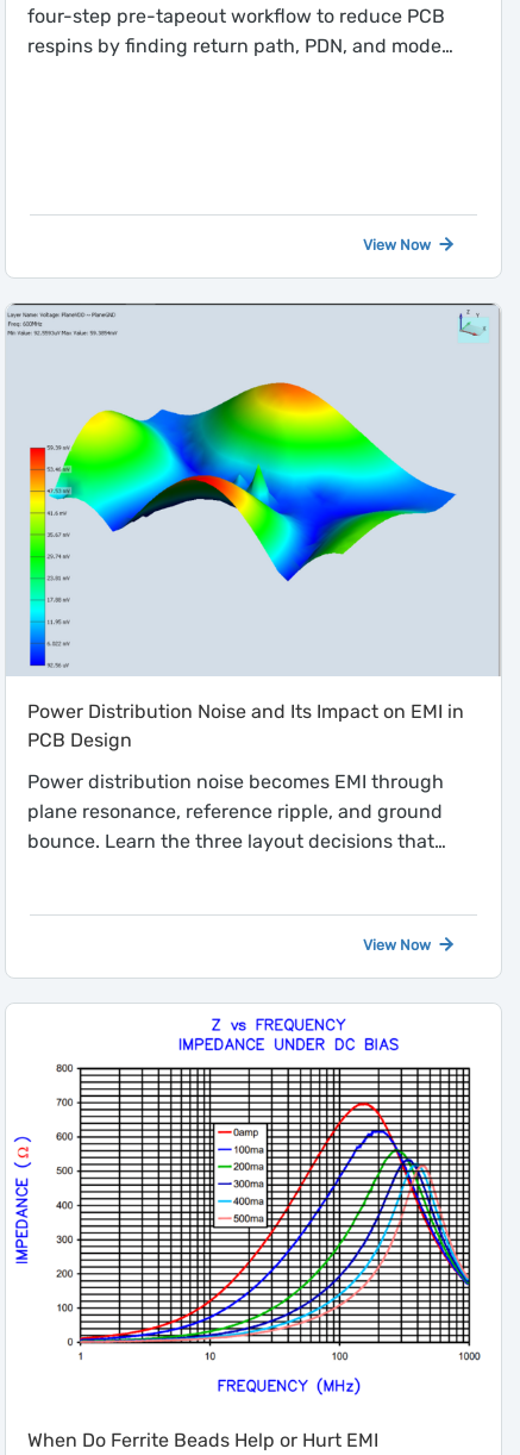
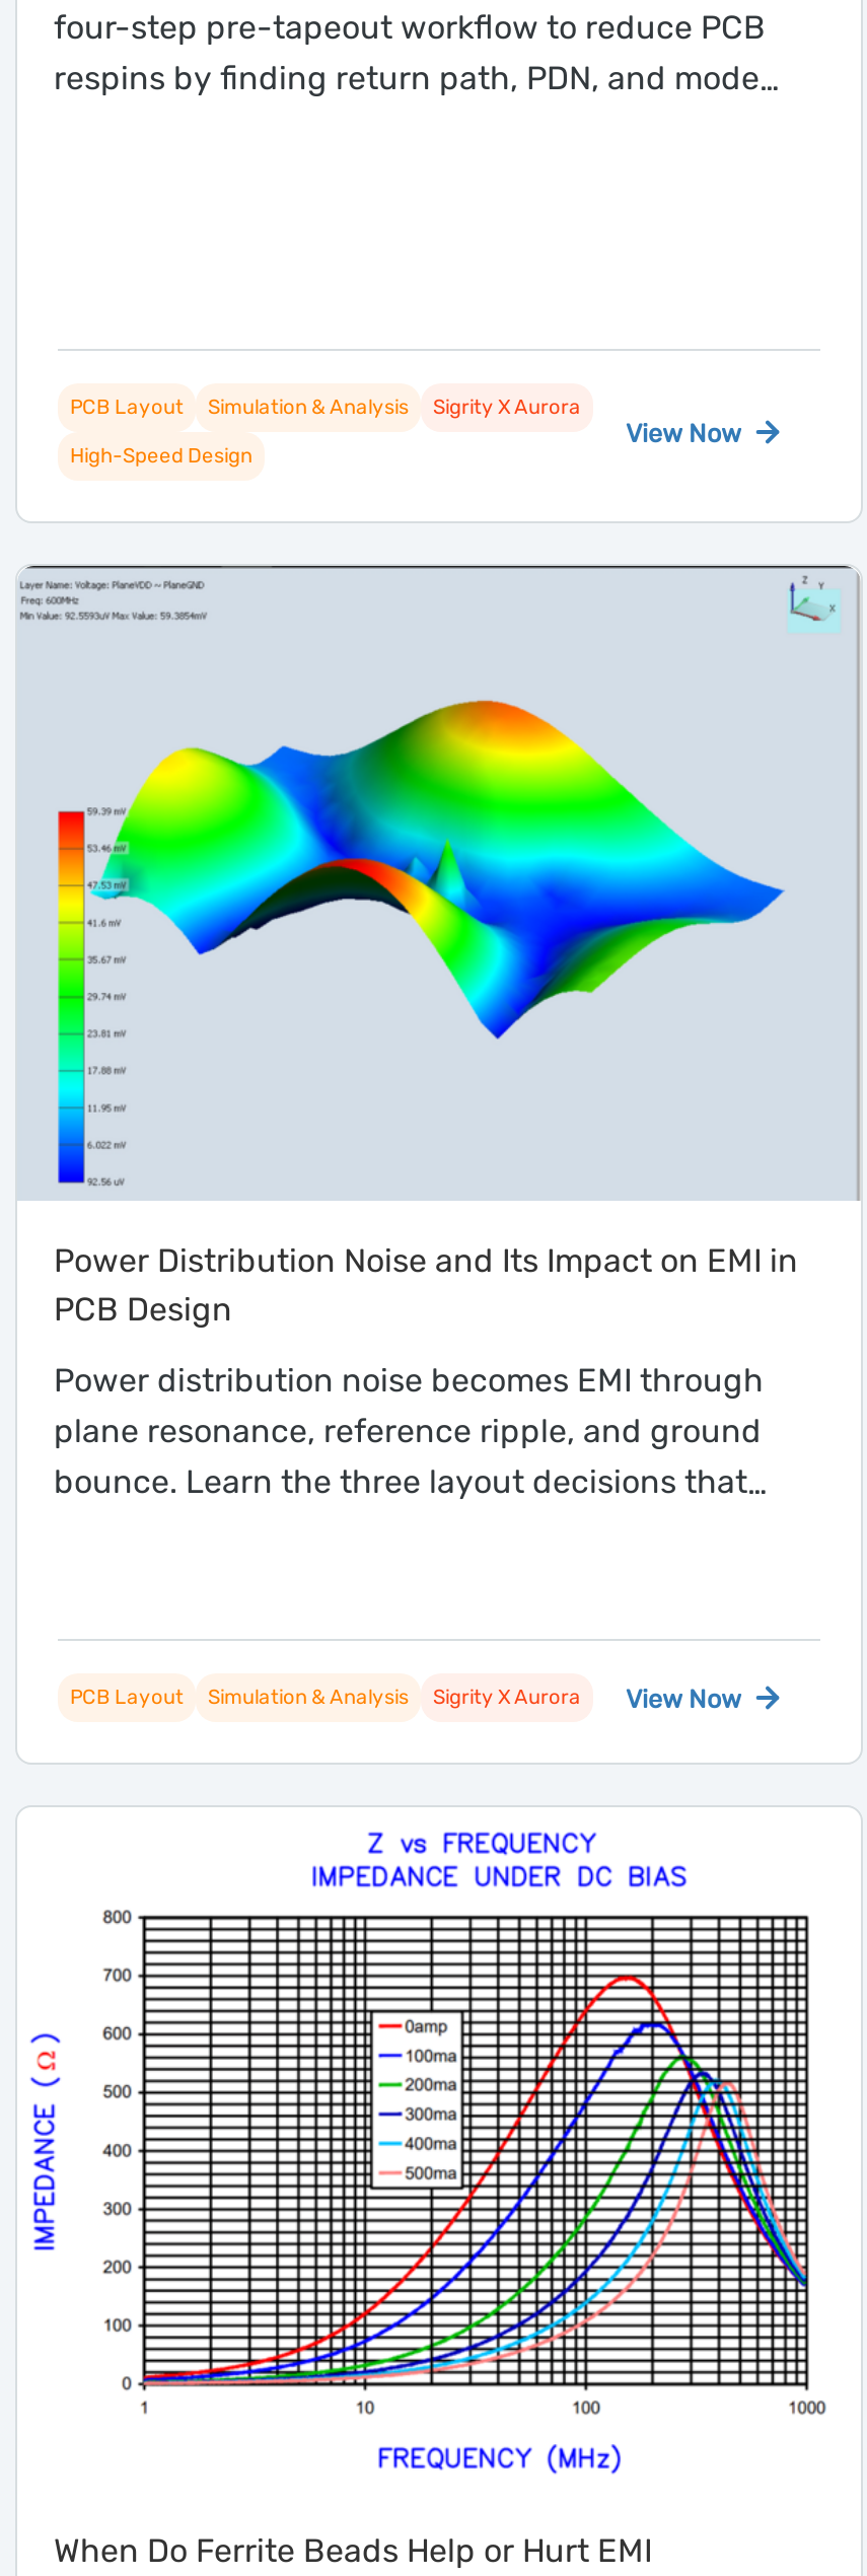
none -> [70,396,581,469] PCB Layout | Simulation & Analysis | Sigrity X Aurora | High-Speed Design
none -> [70,1686,581,1711] PCB Layout | Simulation & Analysis | Sigrity X Aurora

